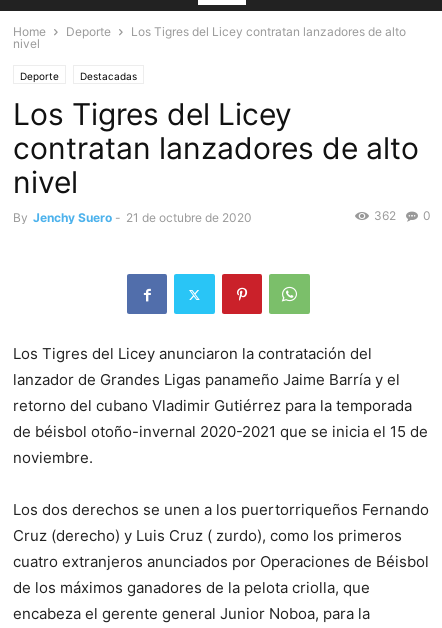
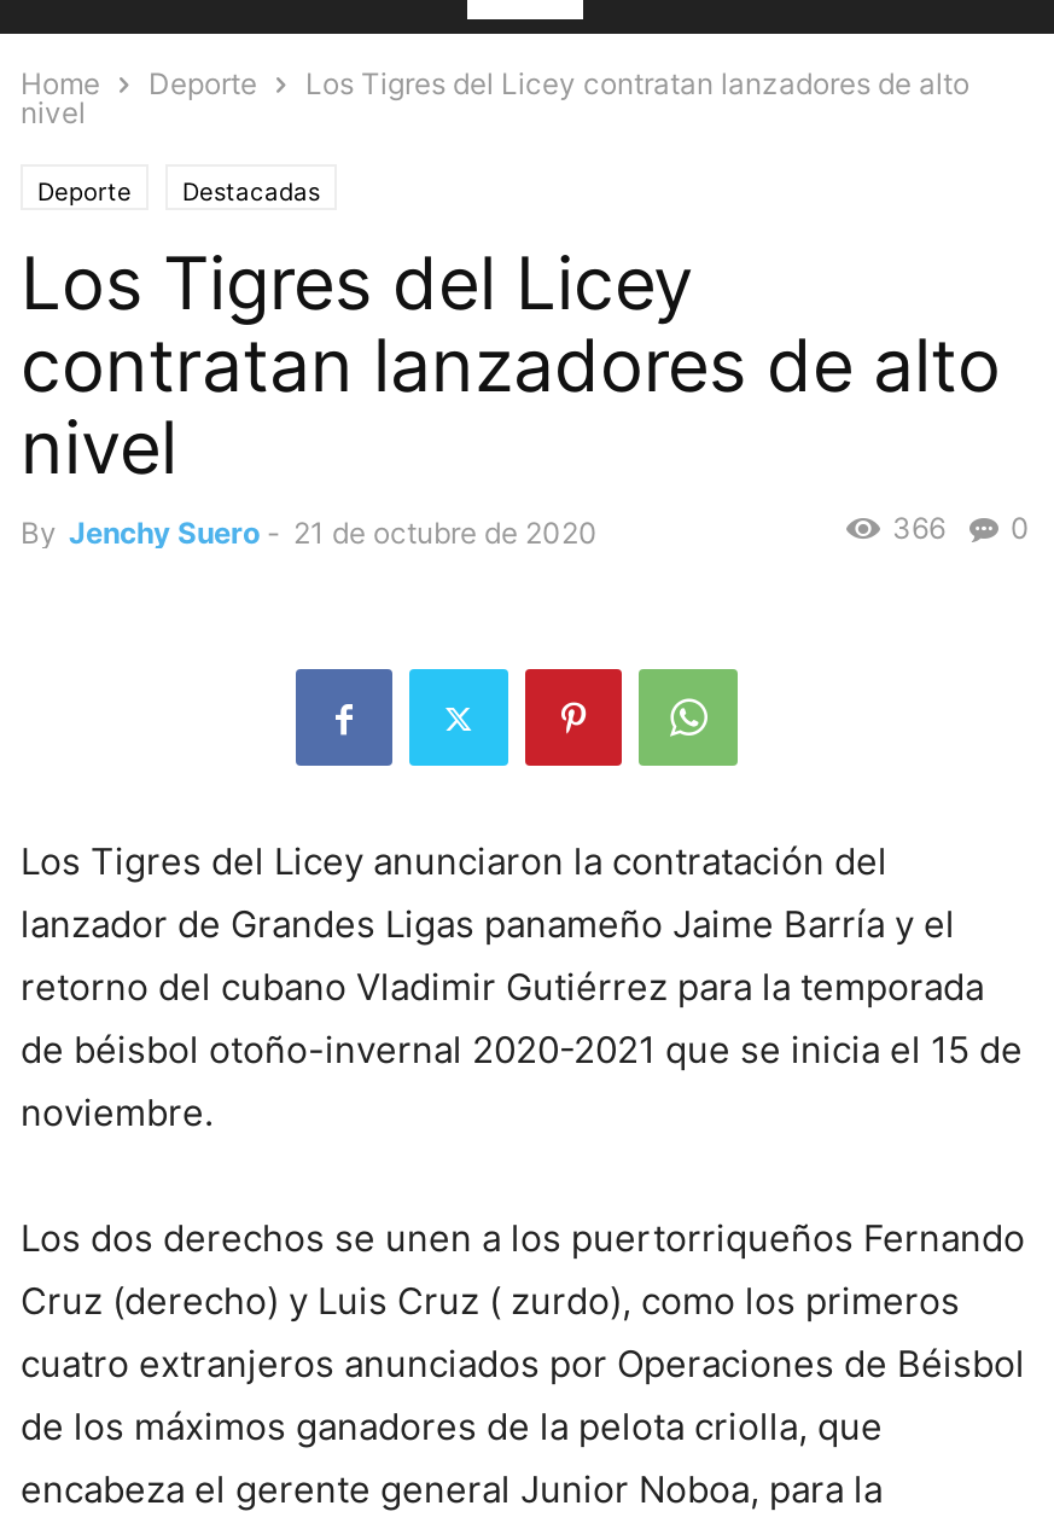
[374,208,431,223] 362 0 -> [892,510,1030,546] 366 0

